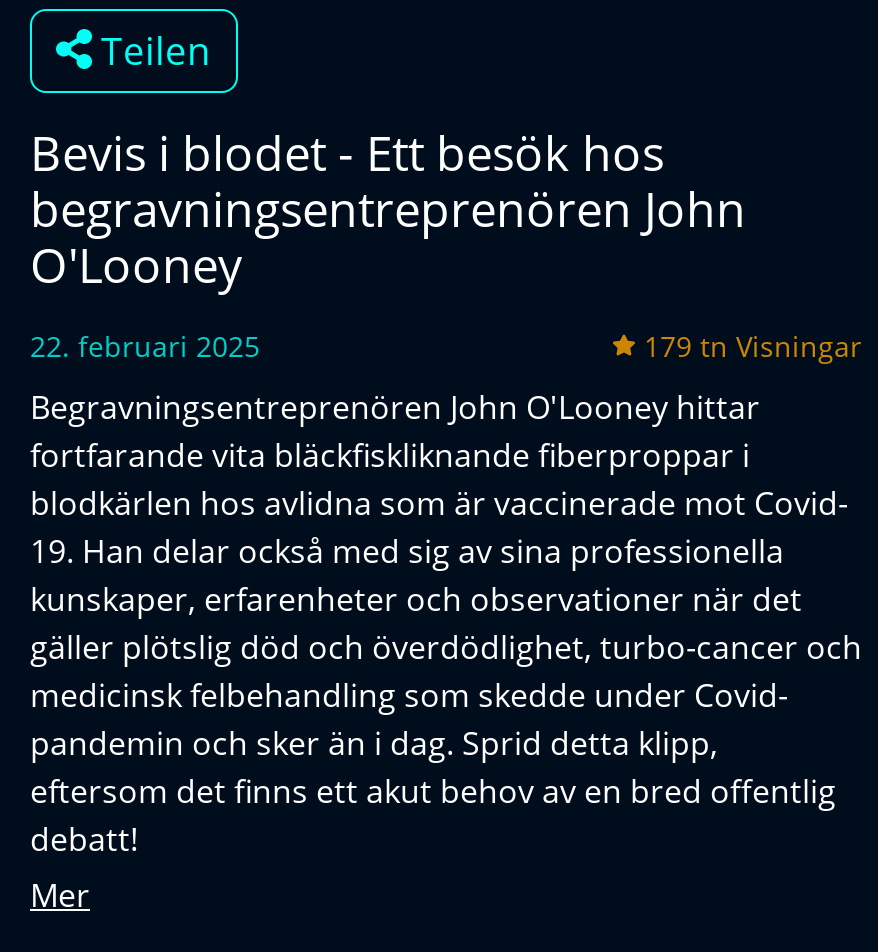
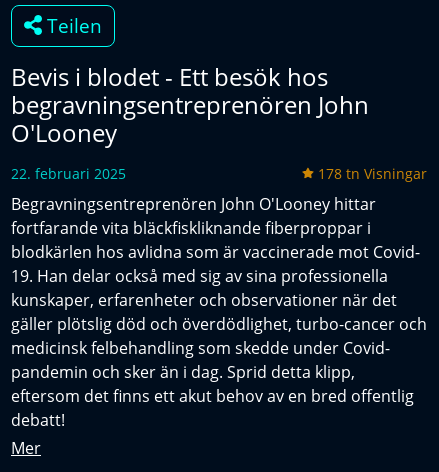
[644,326,862,364] 179 tn Visningar -> [318,164,427,183] 178 tn Visningar

